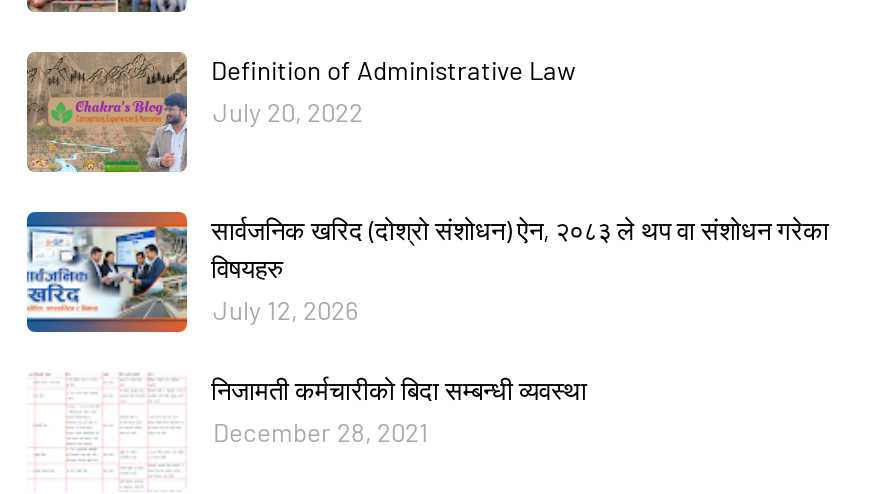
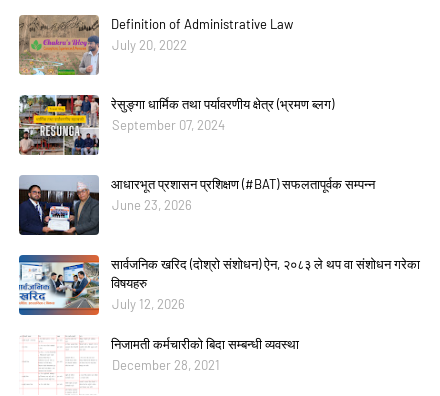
none -> [18,94,334,149] [image] | रेसुङ्गा धार्मिक तथा पर्यावरणीय क्षेत्र (भ्रमण ब्लग) | September 07, 2024
none -> [18,175,375,236] [image] | आधारभूत प्रशासन प्रशिक्षण (#BAT) सफलतापूर्वक सम्पन्न | June 23, 2026

